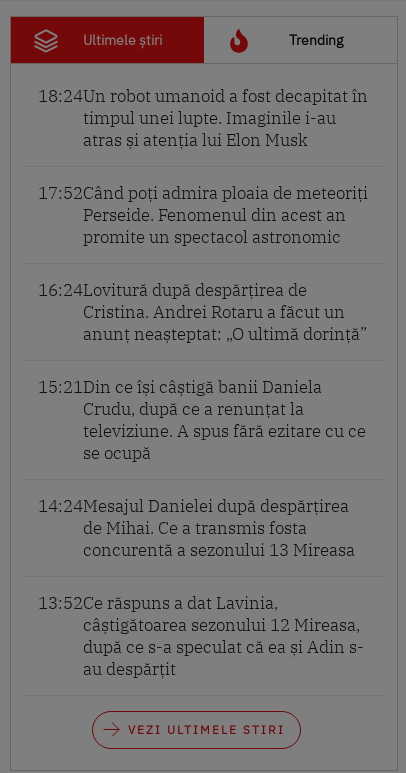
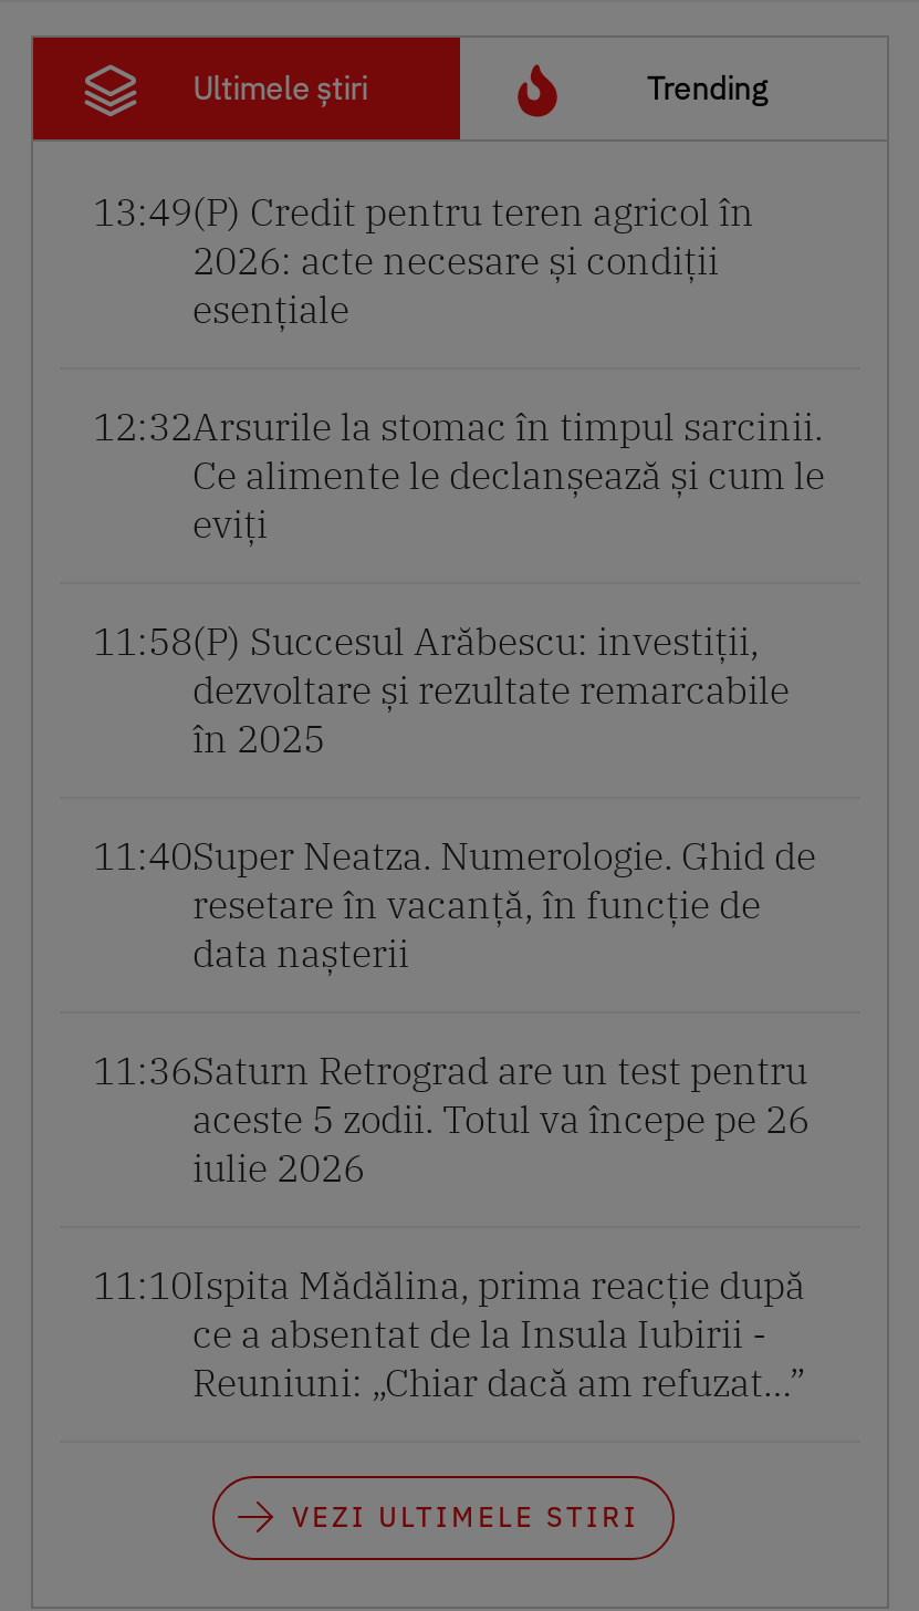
[38,84,368,150] 18:24Un robot umanoid a fost decapitat în | timpul unei lupte. Imaginile i-au | atras și atenția lui Elon Musk -> [93,187,754,333] 13:49(P) Credit pentru teren agricol în | 2026: acte necesare și condiții | esențiale
[38,181,368,247] 17:52Când poți admira ploaia de meteoriți | Perseide. Fenomenul din acest an | promite un spectacol astronomic -> [93,402,825,548] 12:32Arsurile la stomac în timpul sarcinii. | Ce alimente le declanșează și cum le | eviți
[38,278,367,344] 16:24Lovitură după despărțirea de | Cristina. Andrei Rotaru a făcut un | anunț neașteptat: „O ultimă dorință” -> [93,616,790,762] 11:58(P) Succesul Arăbescu: investiții, | dezvoltare și rezultate remarcabile | în 2025
[38,375,366,463] 15:21 Din ce își câștigă banii Daniela | Crudu, după ce a renunțat la | televiziune. A spus fără ezitare cu ce | se ocupă -> [93,831,816,977] 11:40Super Neatza. Numerologie. Ghid de | resetare în vacanță, în funcție de | data nașterii
[38,494,355,560] 14:24Mesajul Danielei după despărțirea | de Mihai. Ce a transmis fosta | concurentă a sezonului 13 Mireasa -> [93,1046,810,1192] 11:36Saturn Retrograd are un test pentru | aceste 5 zodii. Totul va începe pe 26 | iulie 2026
[38,591,364,679] 13:52Ce răspuns a dat Lavinia, | câștigătoarea sezonului 12 Mireasa, | după ce s-a speculat că ea și Adin s- | au despărțit -> [93,1260,805,1406] 11:10Ispita Mădălina, prima reacție după | ce a absentat de la Insula Iubirii - | Reuniuni: „Chiar dacă am refuzat…”

